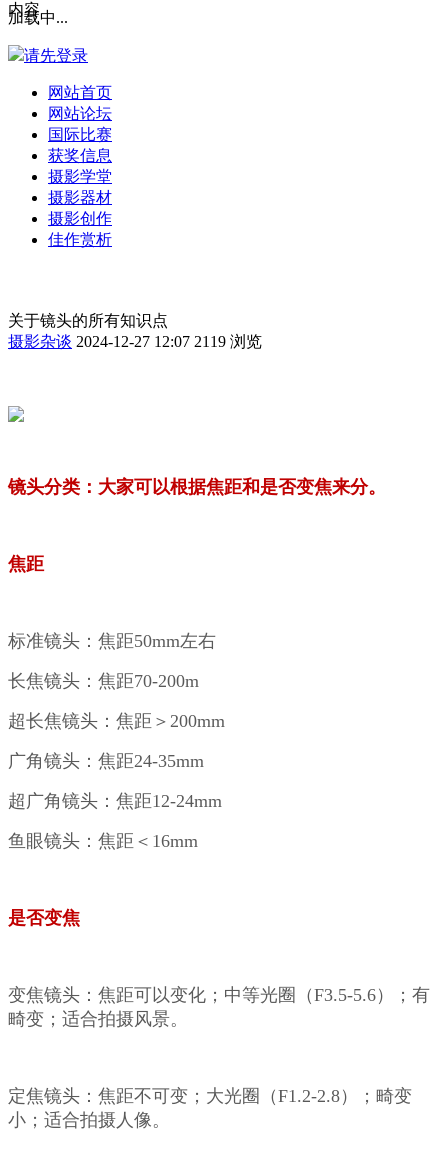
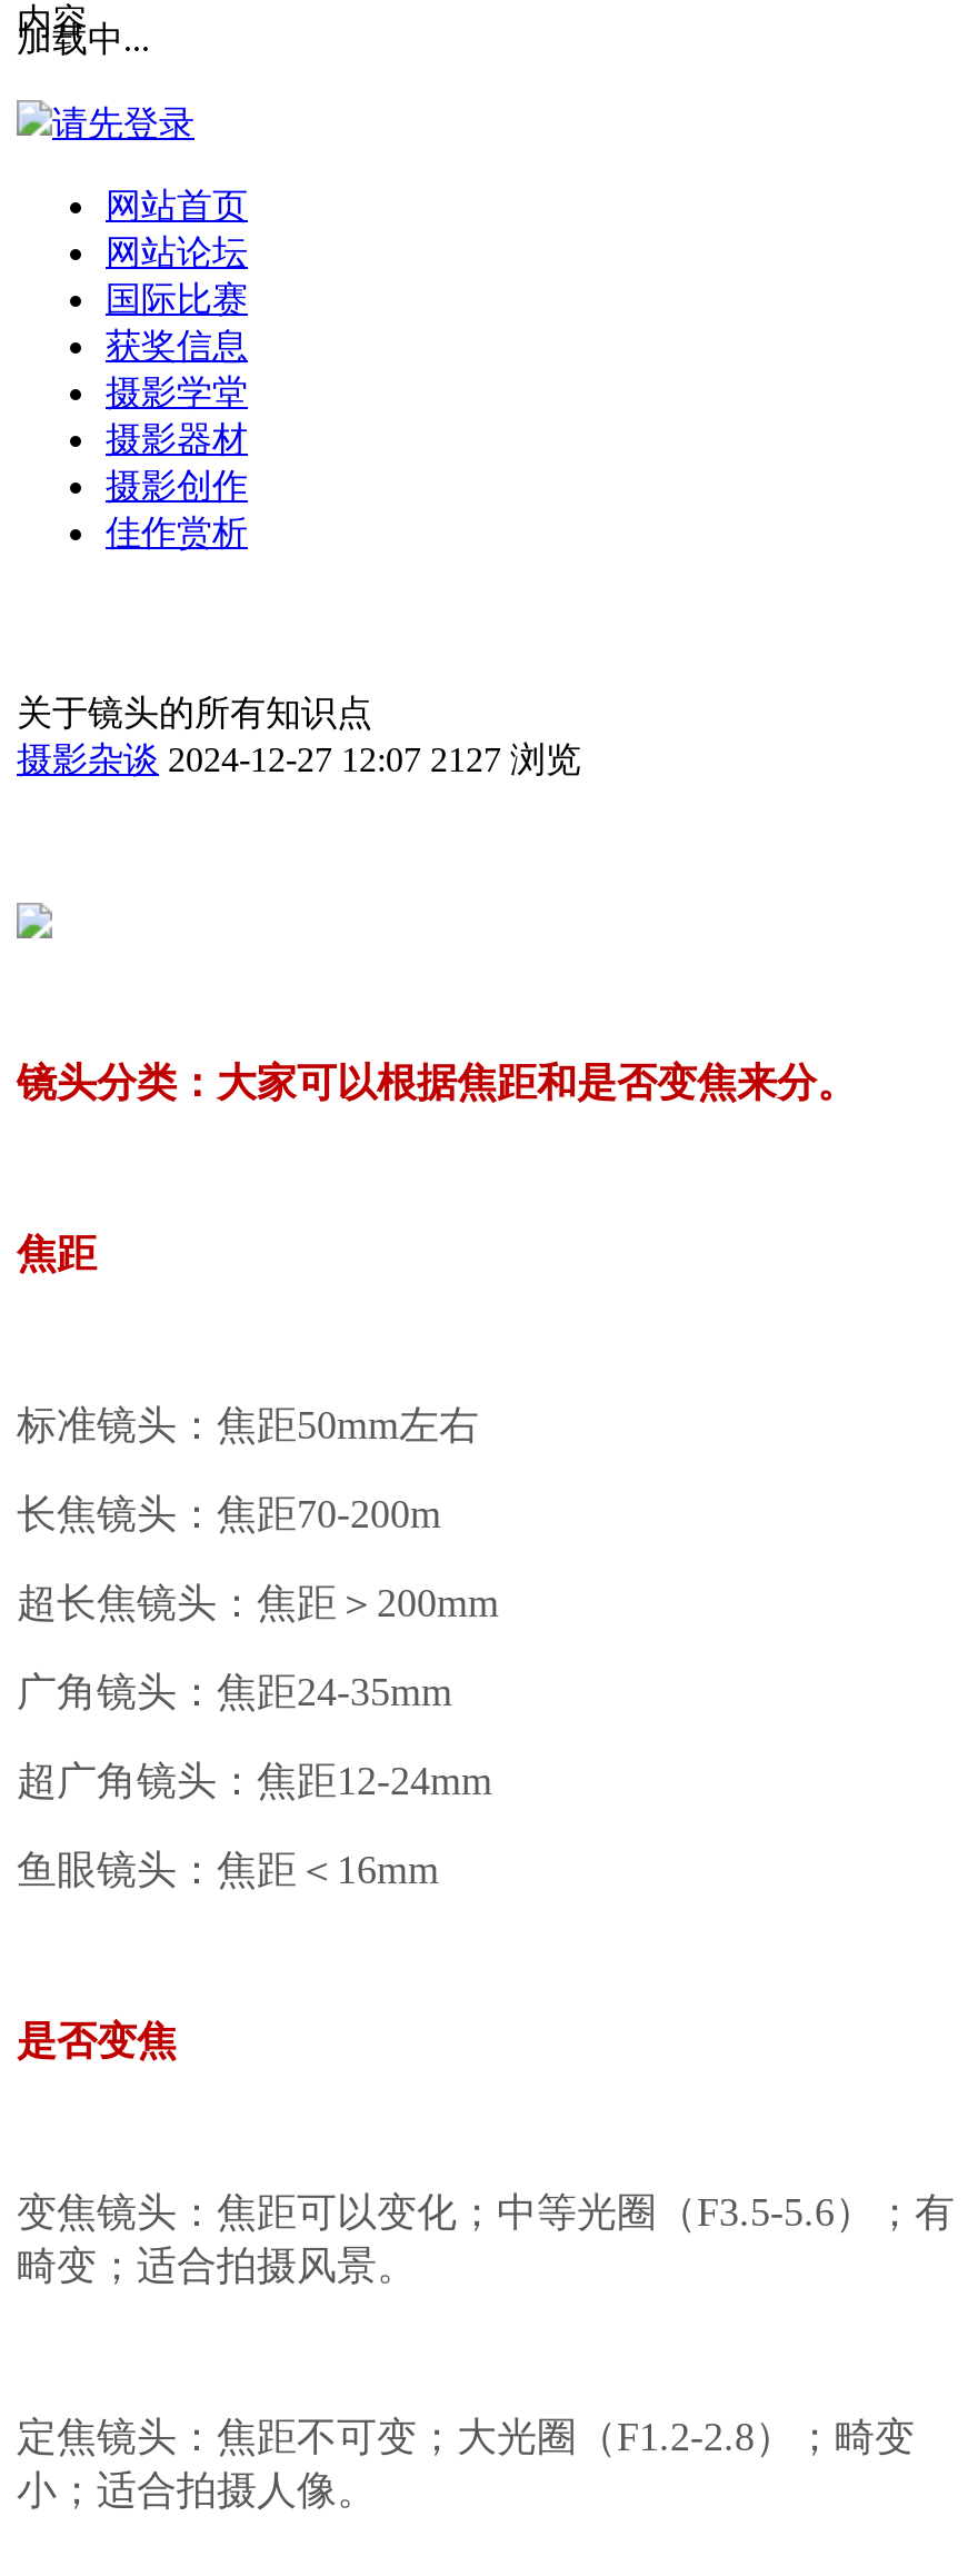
[8,333,262,350] 摄影杂谈 2024-12-27 12:07 2119 浏览 -> [17,740,581,778] 摄影杂谈 2024-12-27 12:07 2127 浏览

